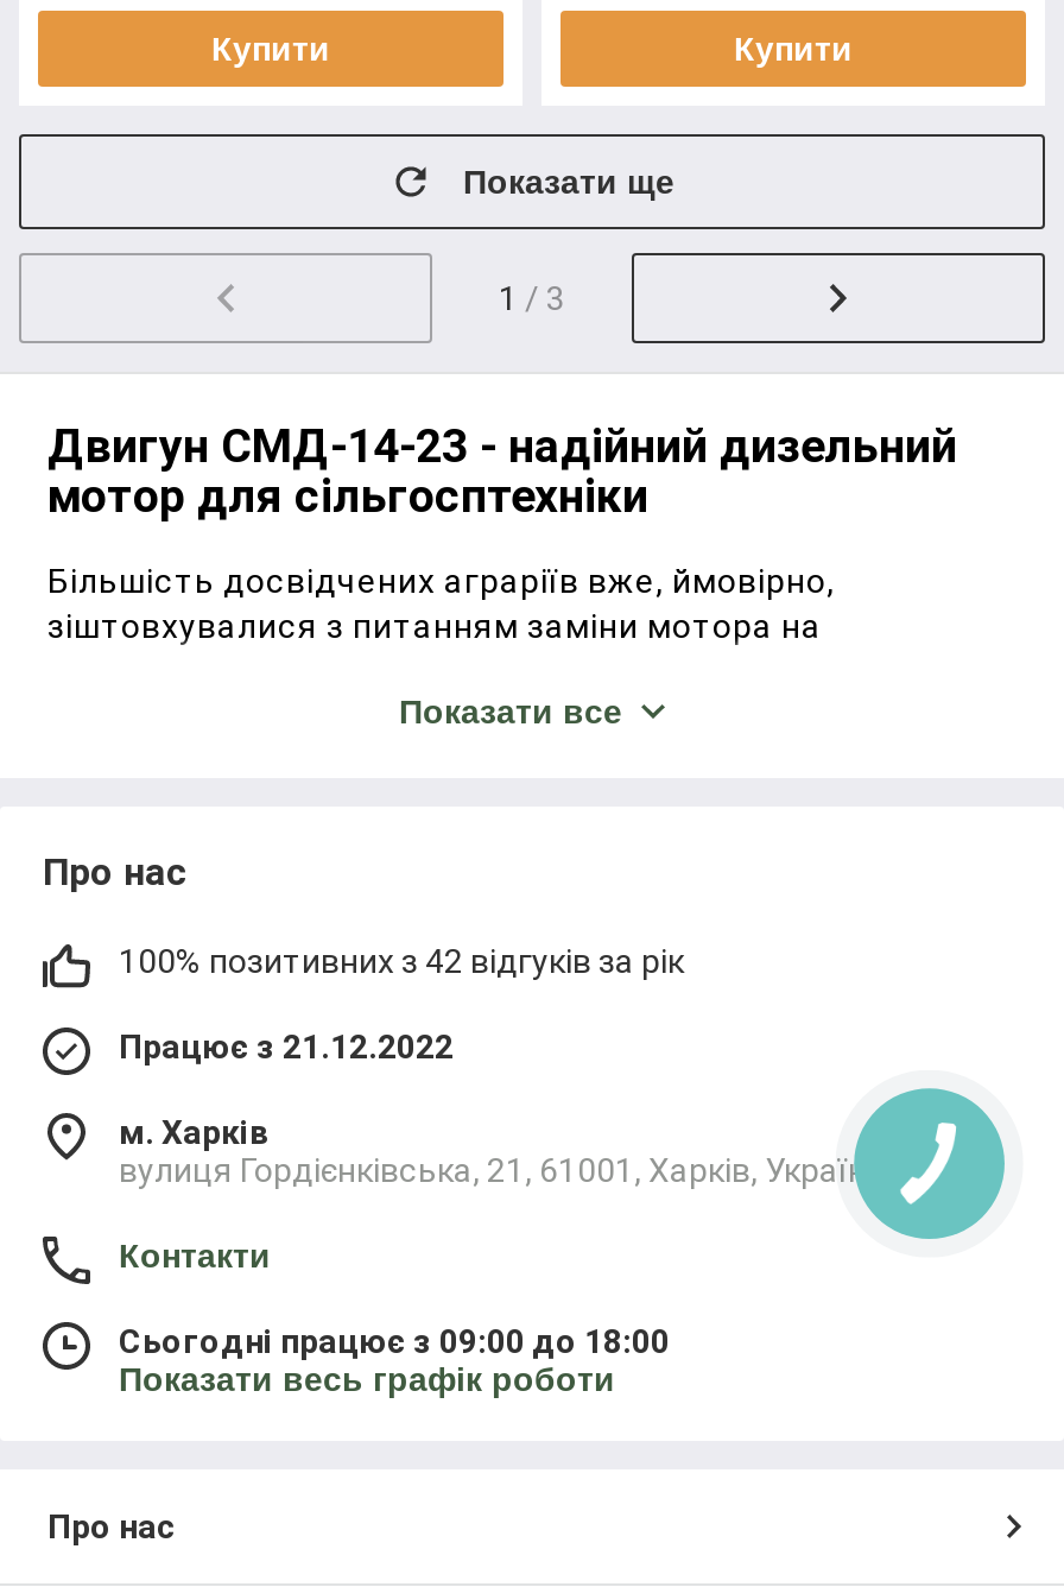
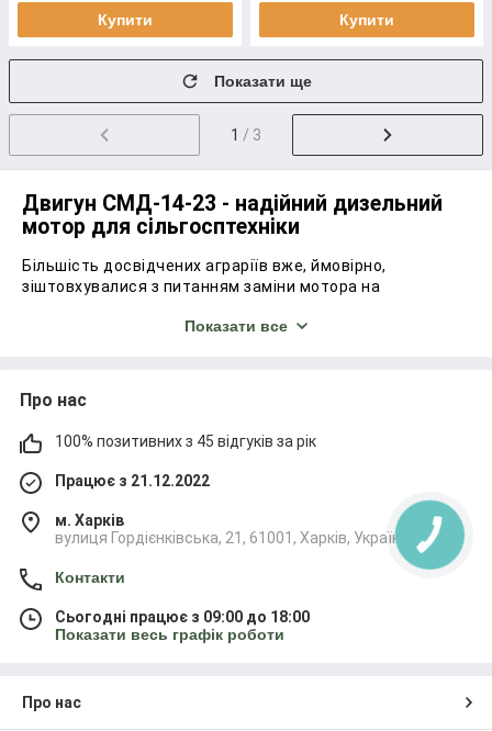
[119,942,684,980] 100% позитивних з 42 відгуків за рік -> [55,432,316,450] 100% позитивних з 45 відгуків за рік

